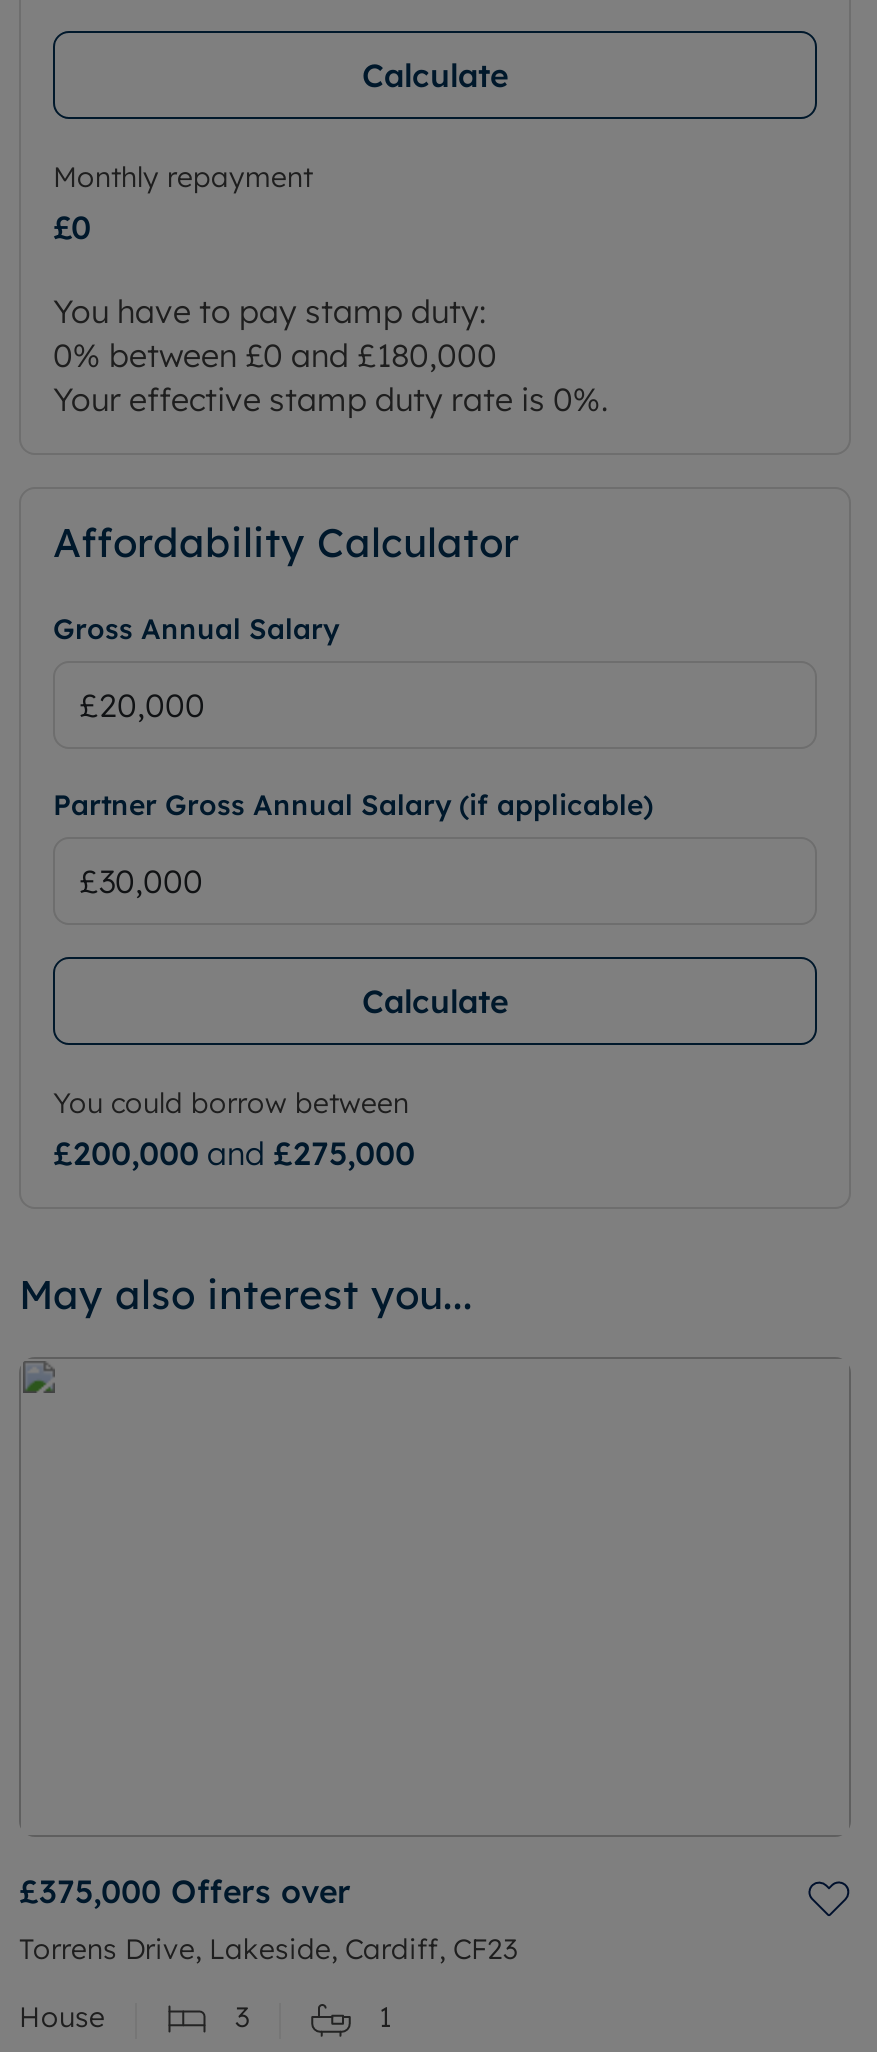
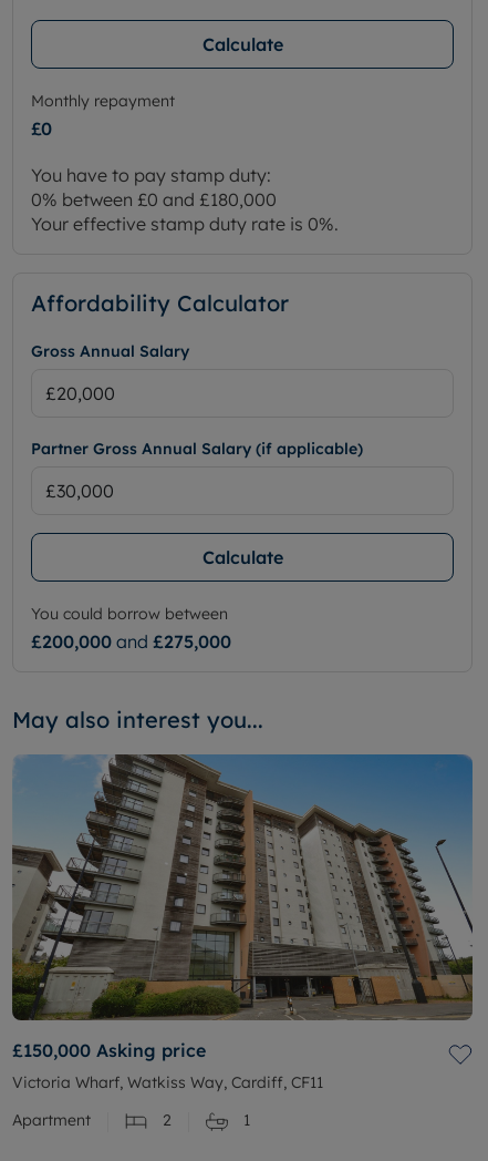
none -> [11,753,474,1021] [image]
[19,1872,351,1912] £375,000 Offers over -> [12,1039,206,1062] £150,000 Asking price
[19,1931,517,1967] Torrens Drive, Lakeside, Cardiff, CF23 -> [12,1072,323,1092] Victoria Wharf, Watkiss Way, Cardiff, CF11
[19,1999,249,2035] House | 3 -> [12,1110,172,1130] Apartment | 2

